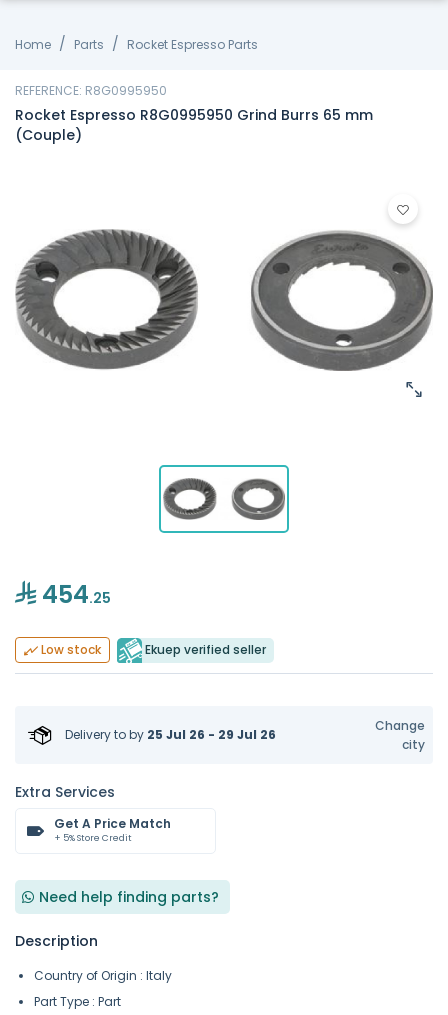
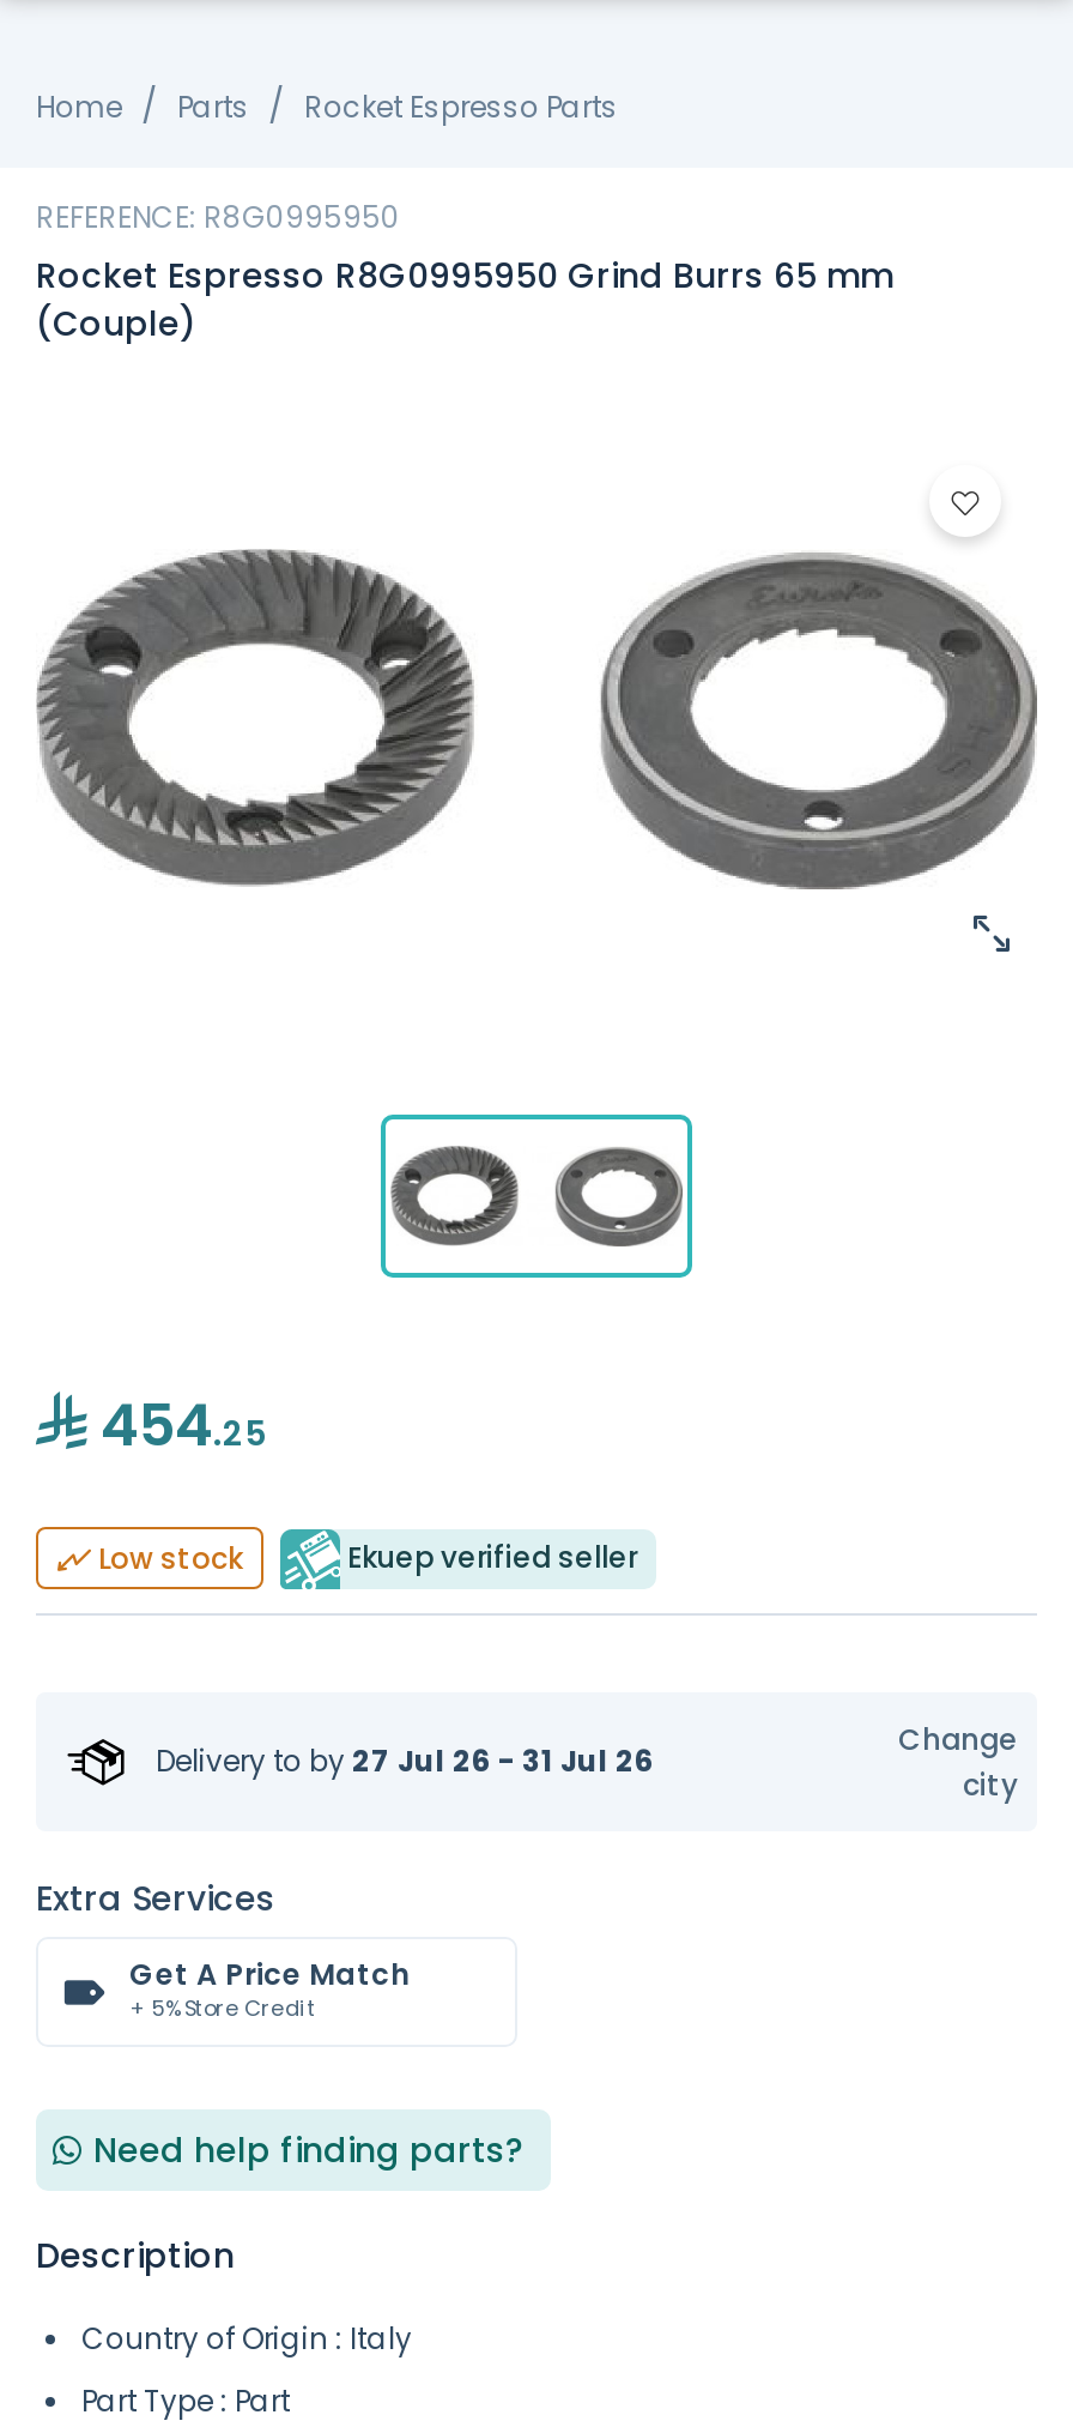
[65,726,276,743] Delivery to by 25 Jul 26 - 29 Jul 26 -> [156,1740,654,1781] Delivery to by 27 Jul 26 - 31 Jul 26

